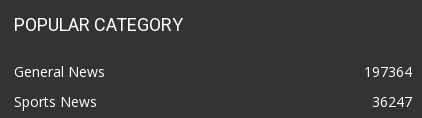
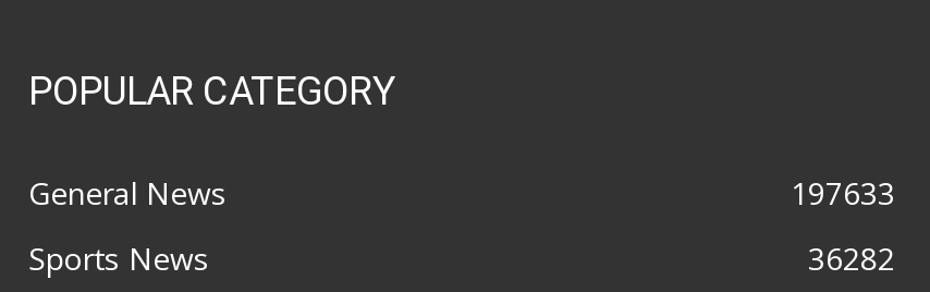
[364,62,412,81] 197364 -> [791,173,895,214] 197633
[372,92,412,111] 36247 -> [808,238,895,280] 36282

